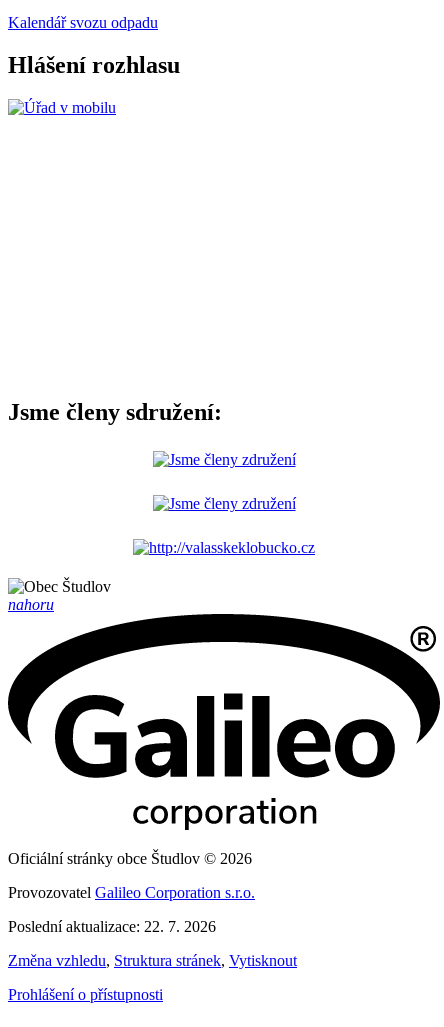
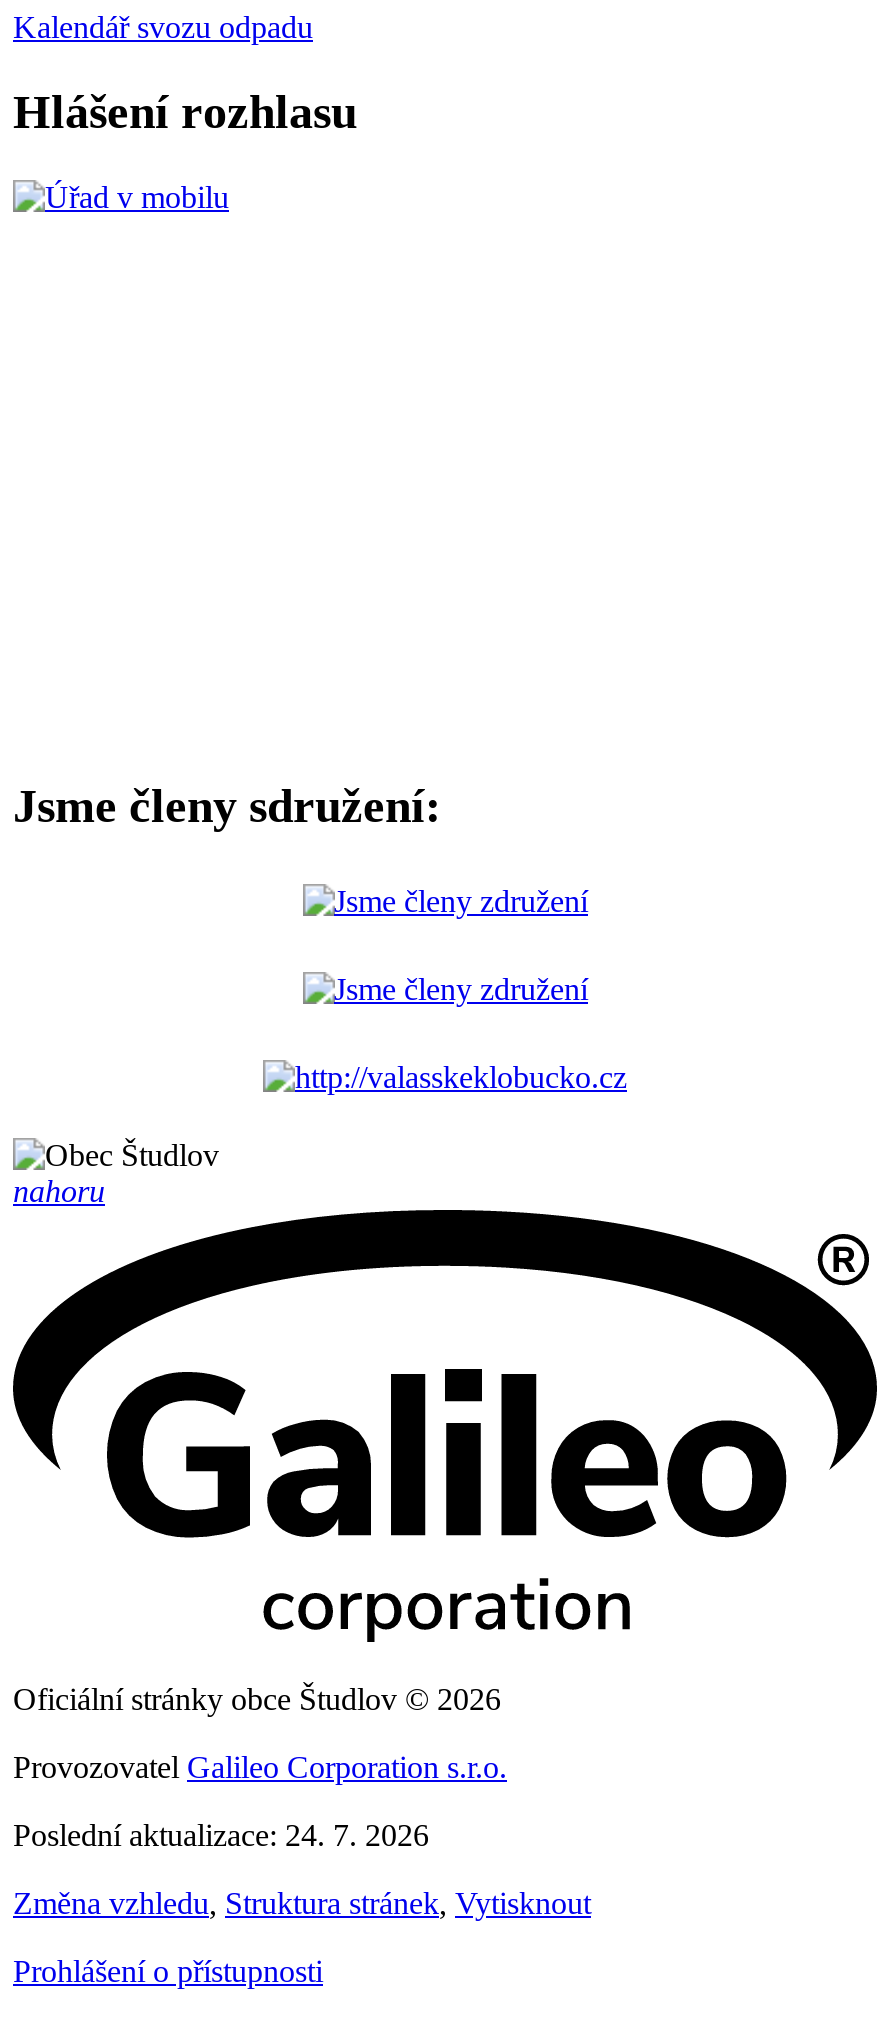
[8,918,216,935] Poslední aktualizace: 22. 7. 2026 -> [13,1817,429,1851] Poslední aktualizace: 24. 7. 2026

